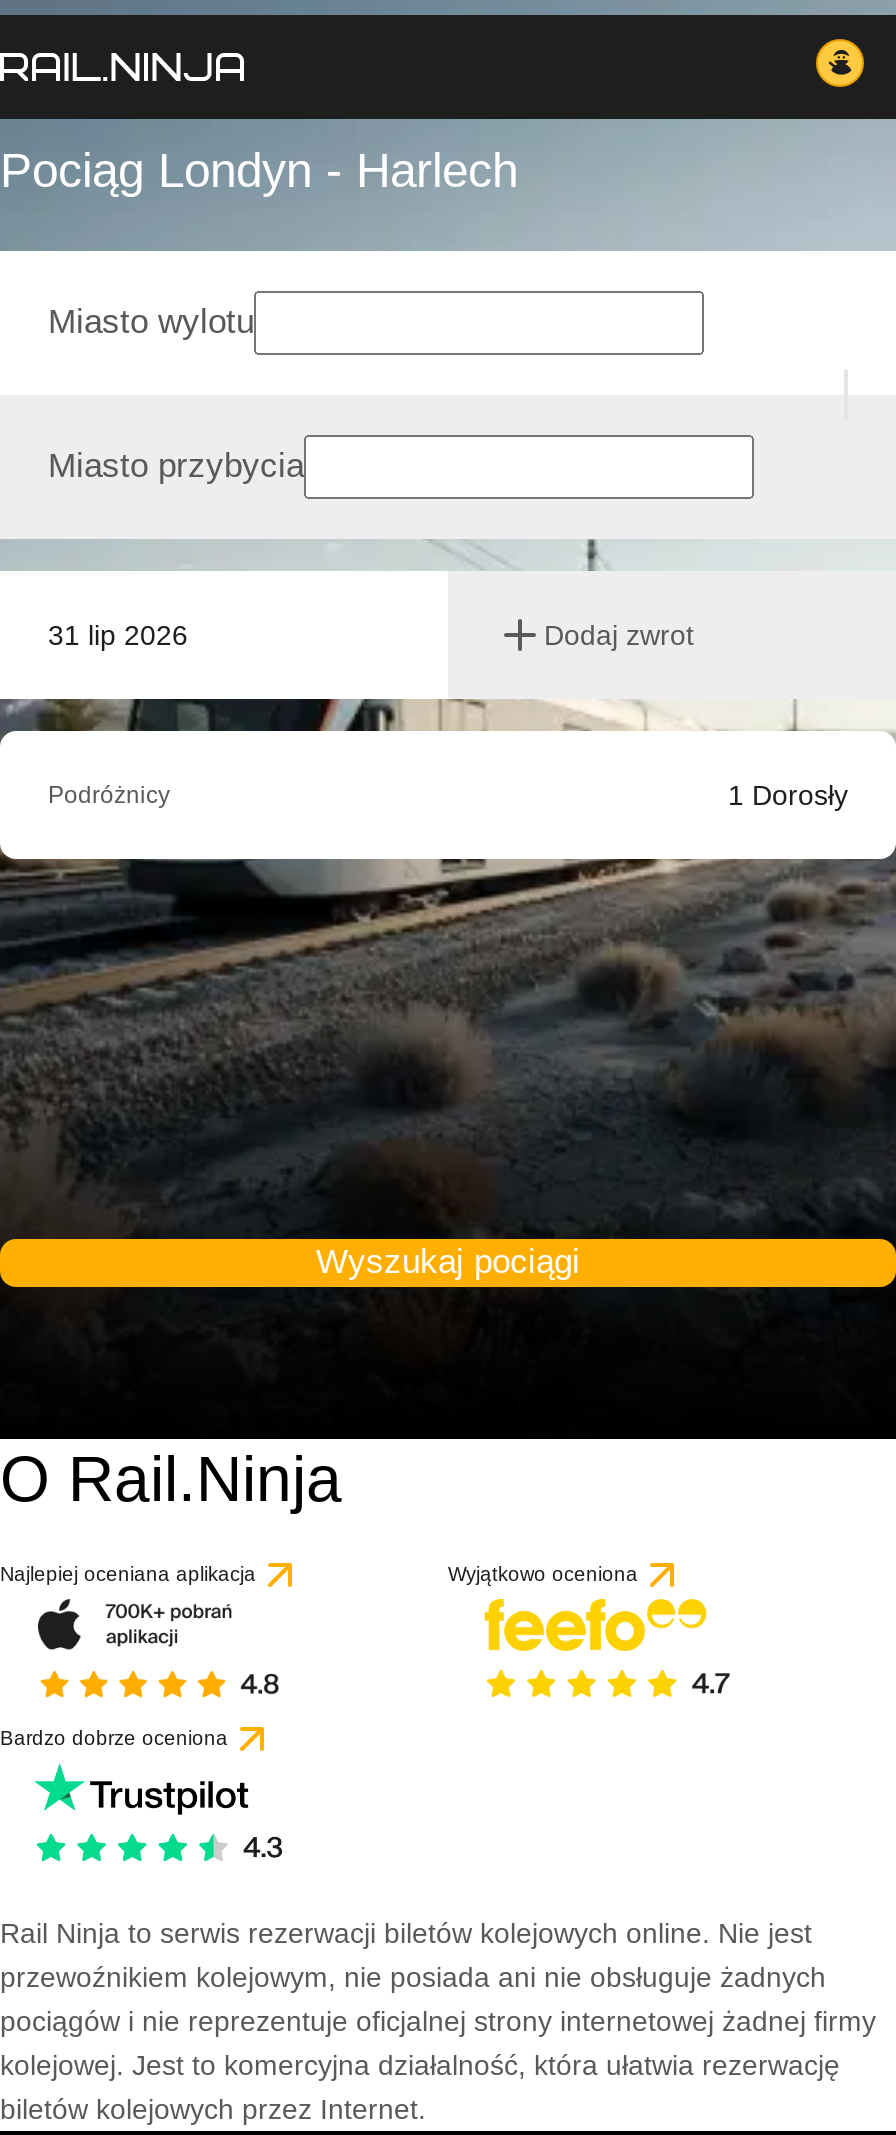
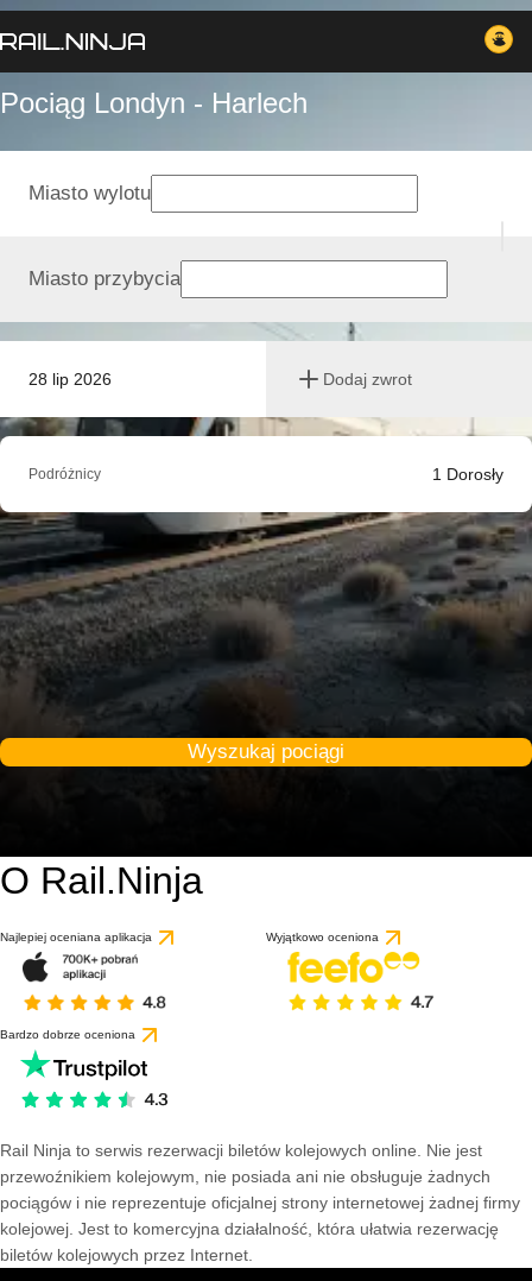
[48,619,188,651] 31 lip 2026 -> [28,370,112,389] 28 lip 2026

